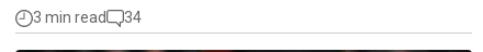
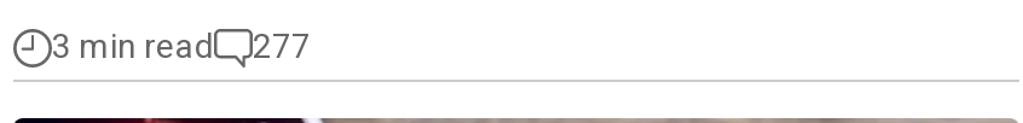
[33,9,142,26] 3 min read 34 -> [52,27,311,66] 3 min read 277

